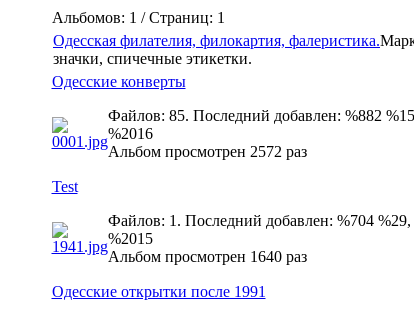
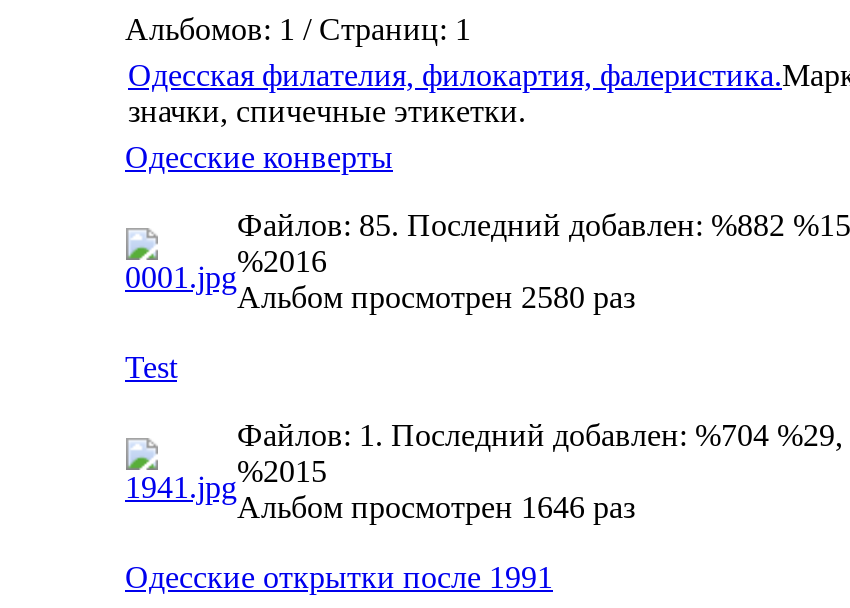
[107,143,306,160] Альбом просмотрен 2572 раз -> [237,280,635,314] Альбом просмотрен 2580 раз
[107,248,306,265] Альбом просмотрен 1640 раз -> [237,490,635,524] Альбом просмотрен 1646 раз

